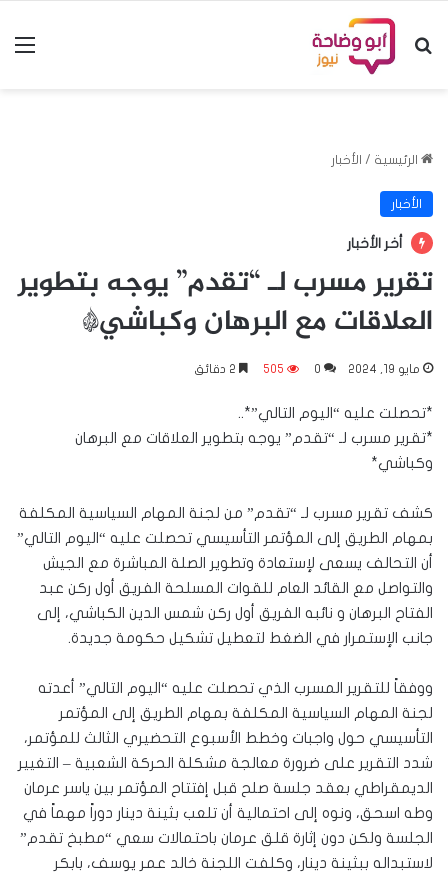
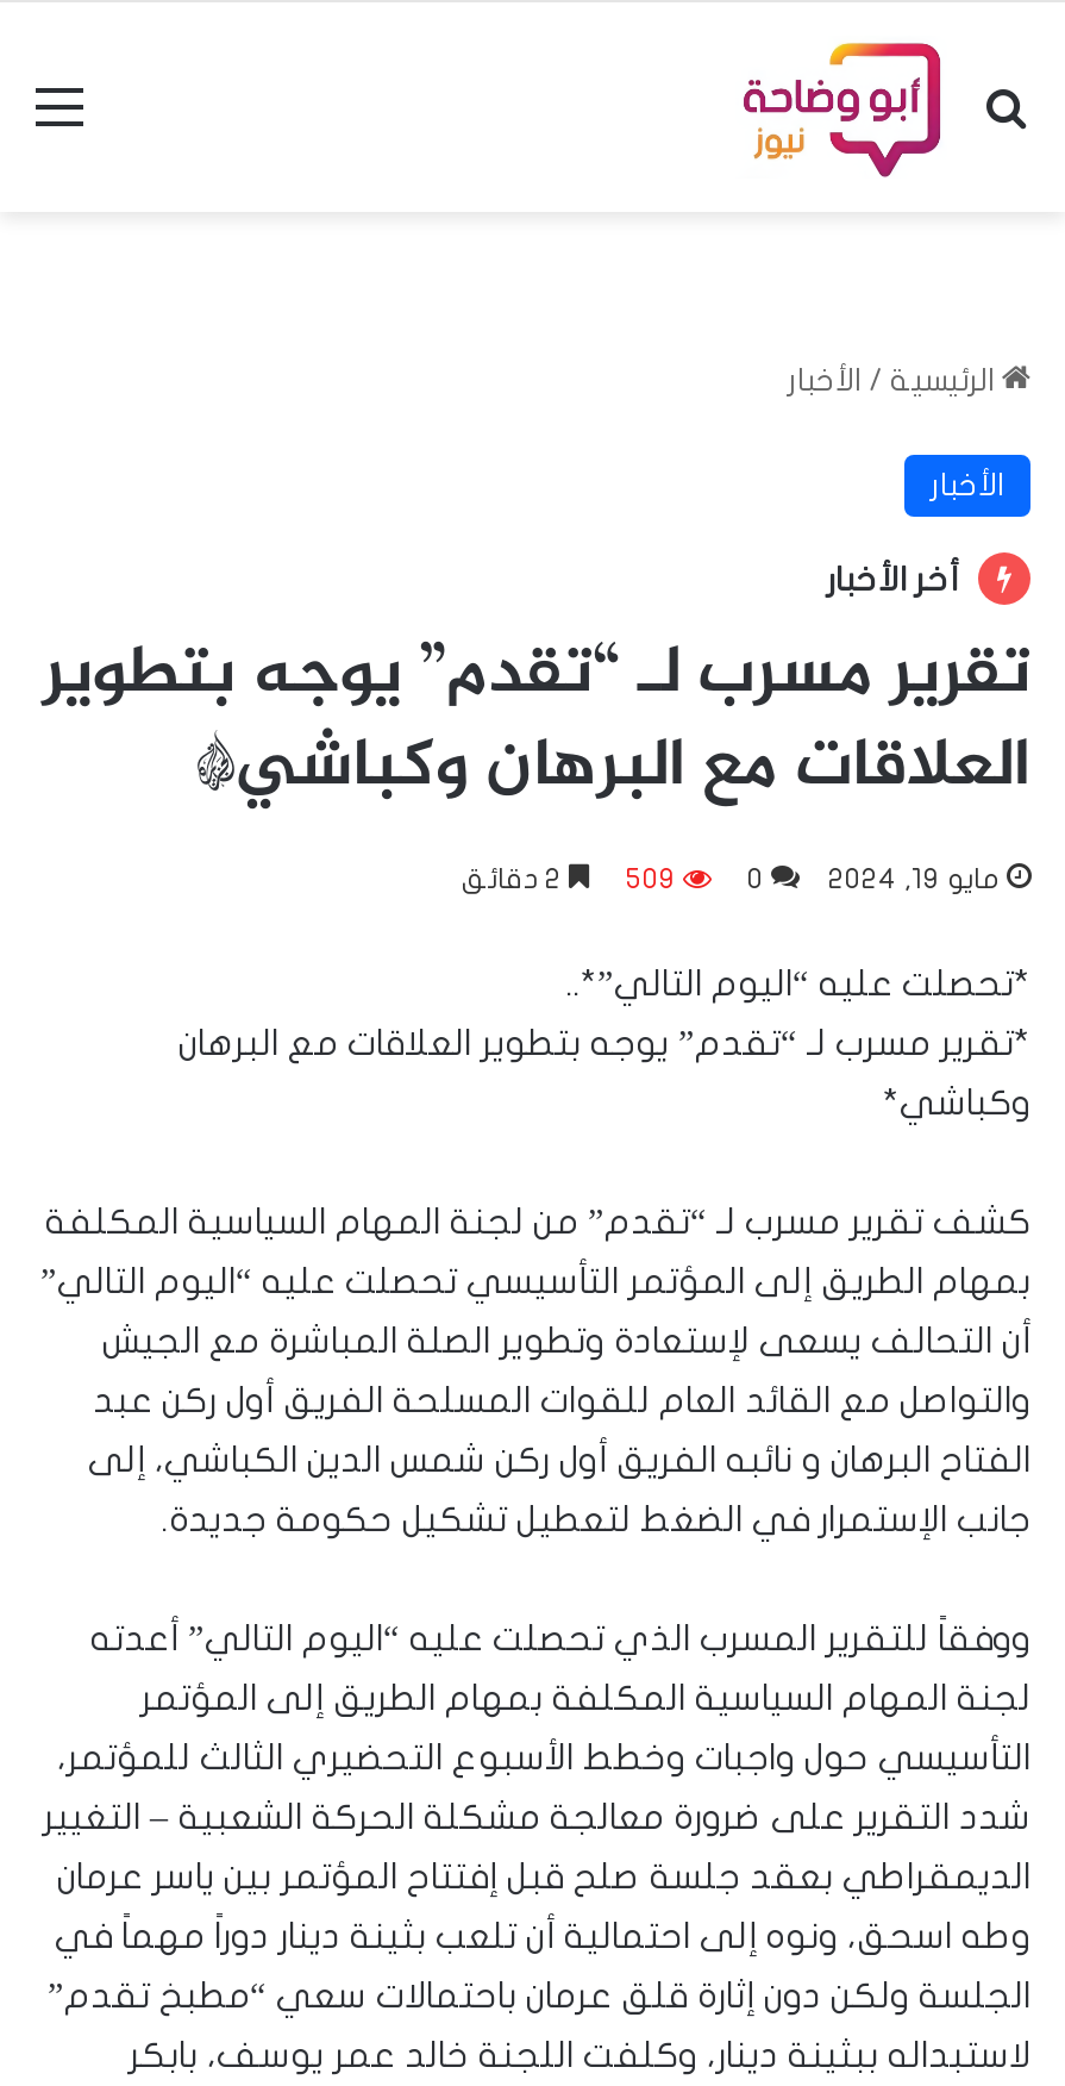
[263,363,284,375] 505 -> [626,864,676,893] 509

